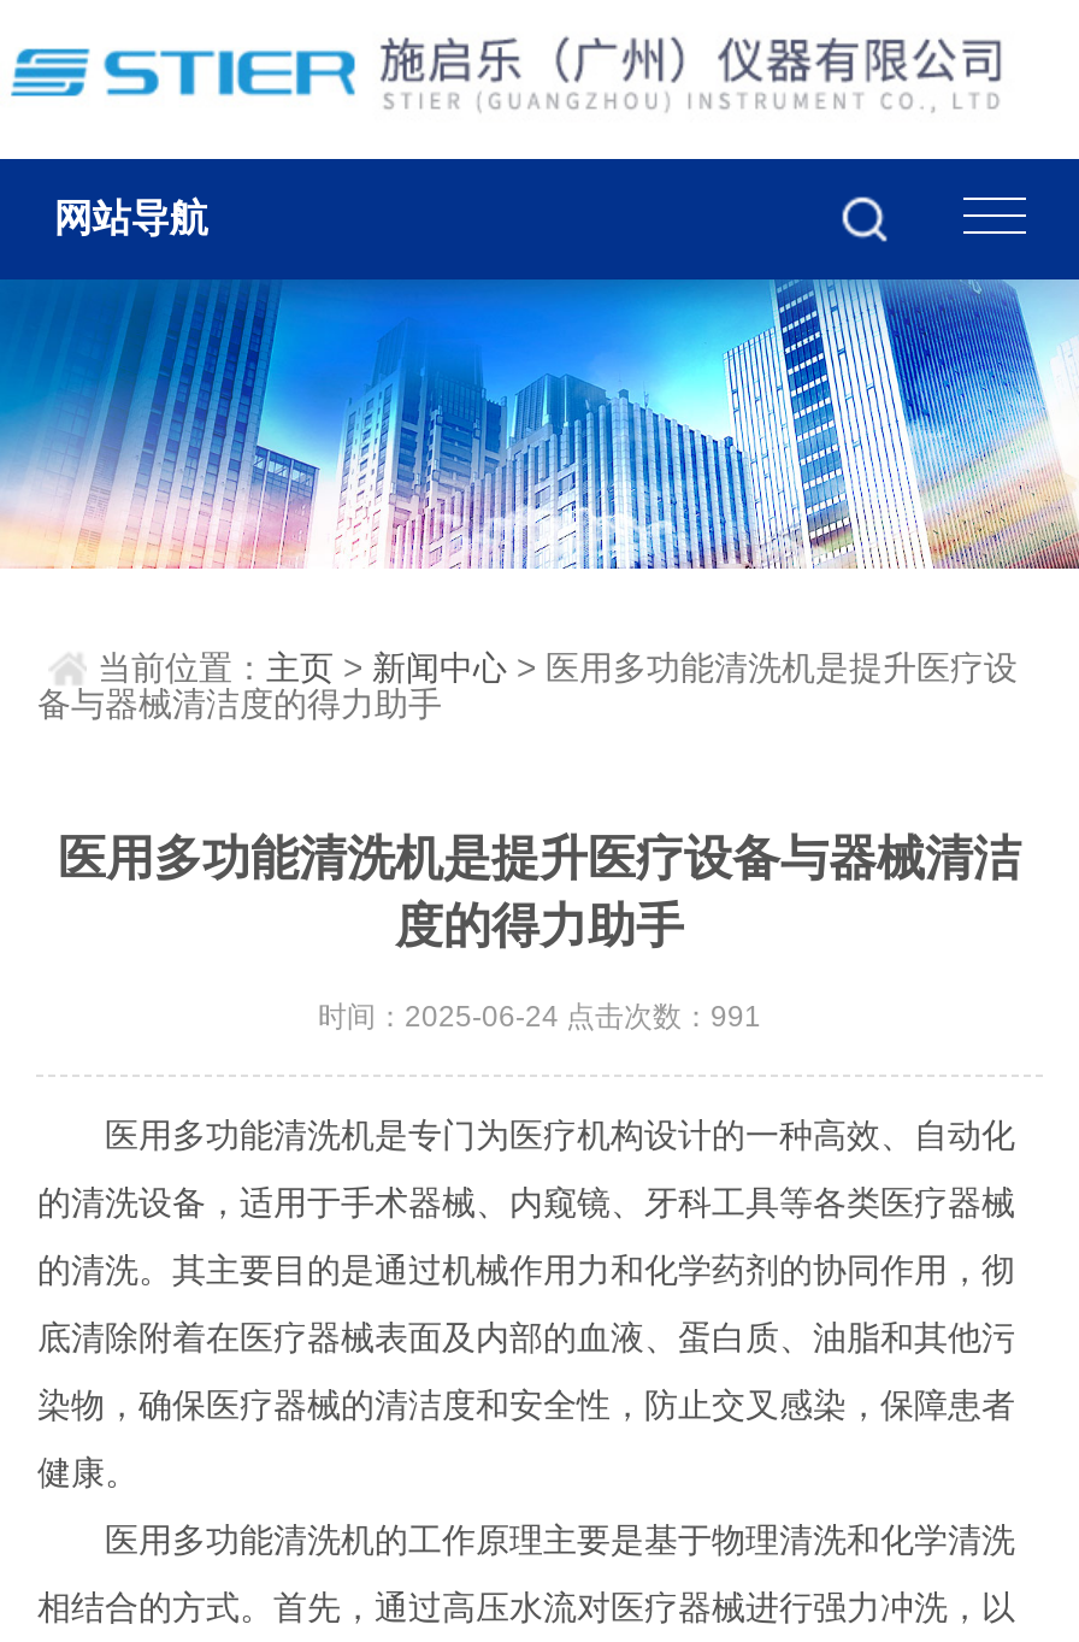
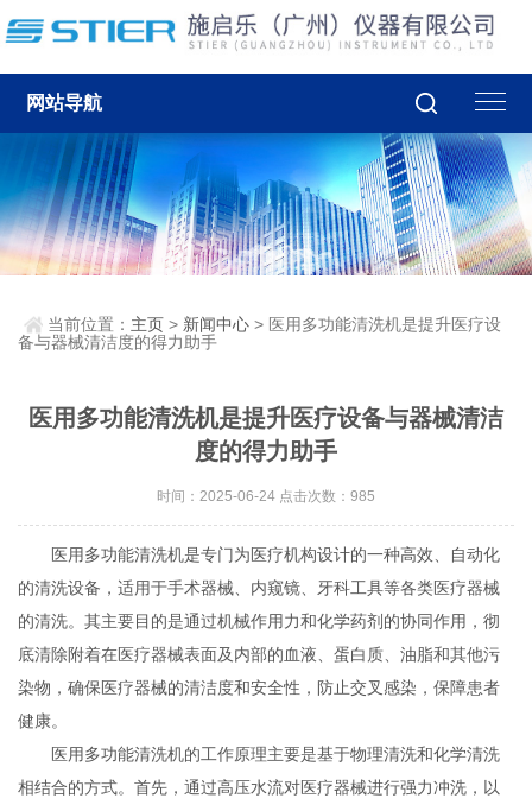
[318,1000,761,1034] 时间：2025-06-24 点击次数：991 -> [157,488,375,505] 时间：2025-06-24 点击次数：985

